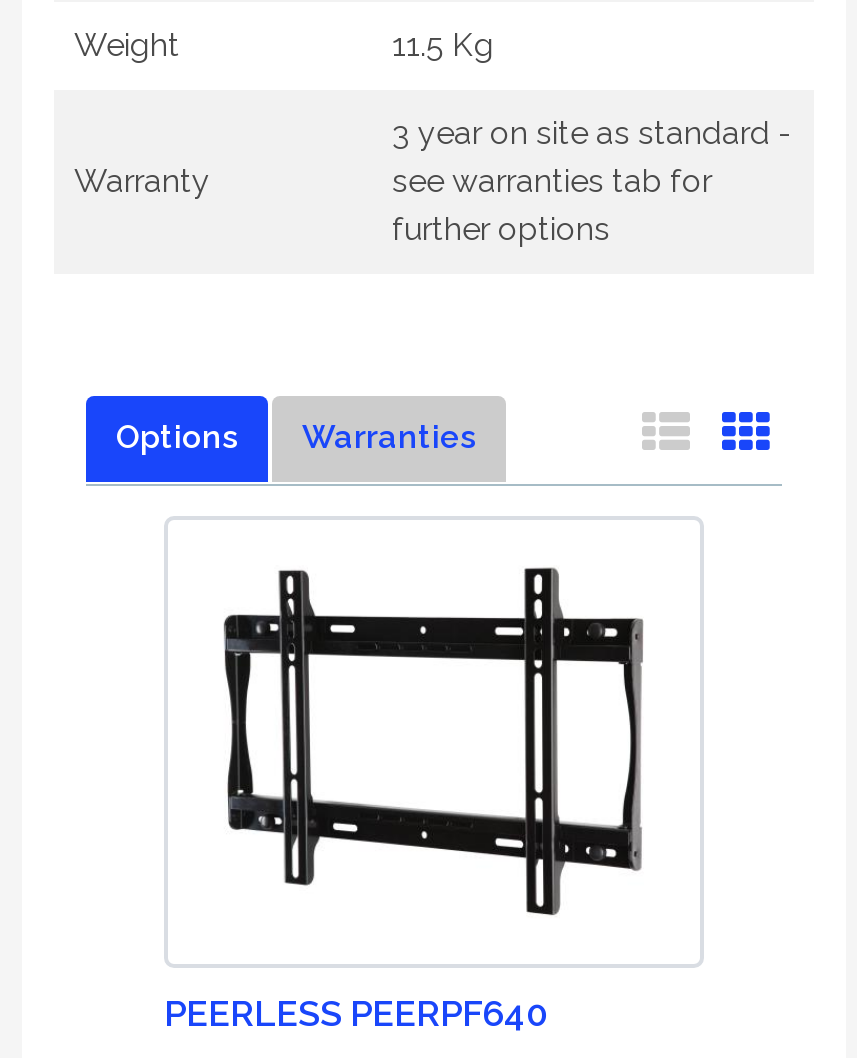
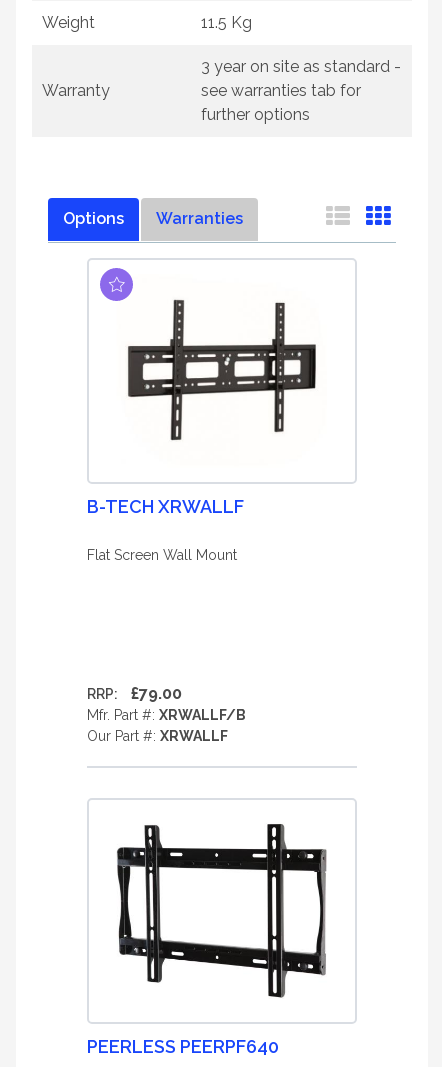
none -> [87,496,244,563] B-TECH XRWALLF | Flat Screen Wall Mount
none -> [87,684,246,744] RRP: | £79.00 | Mfr. Part #: XRWALLF/B | Our Part #: XRWALLF
none -> [99,267,317,441] [image]

